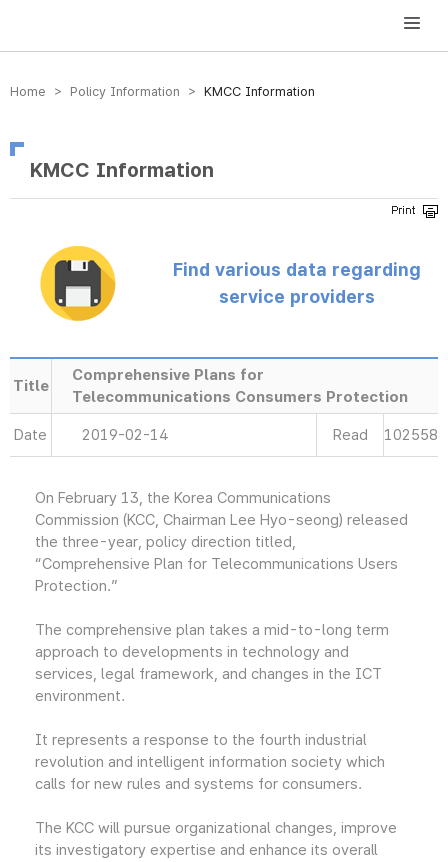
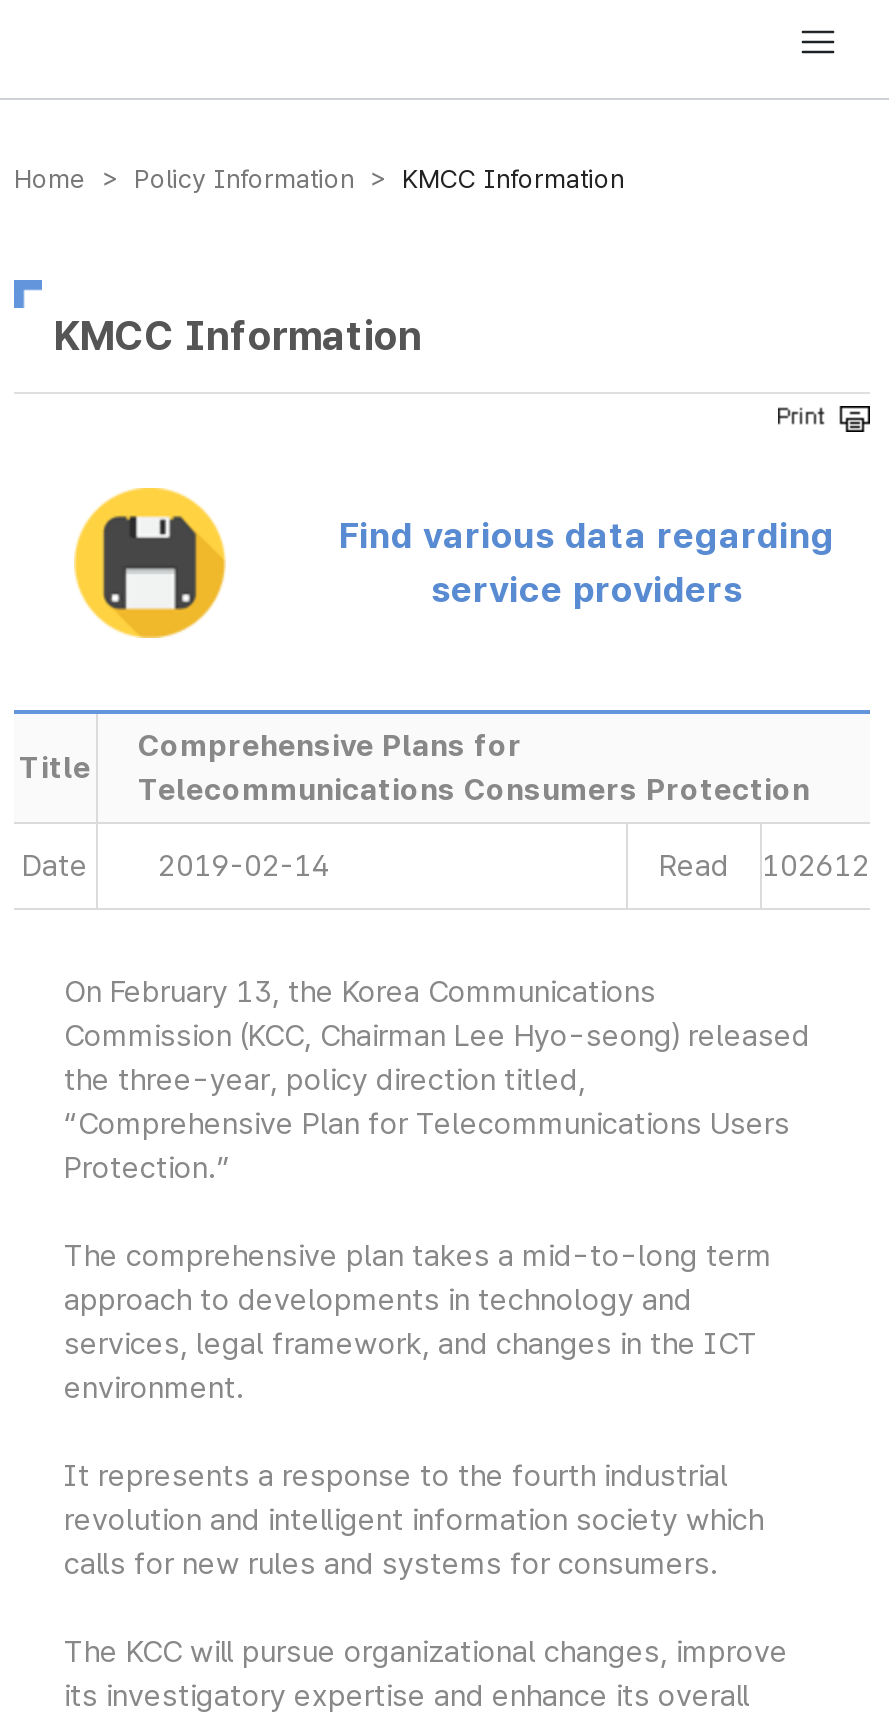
[332,426,438,444] Read 102558 -> [659,848,870,884] Read 102612

